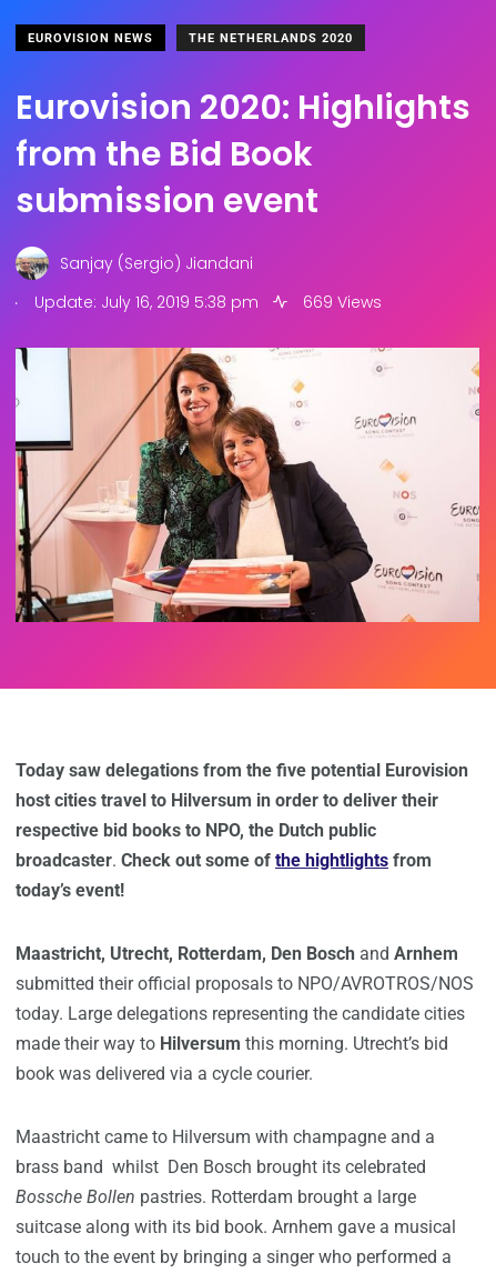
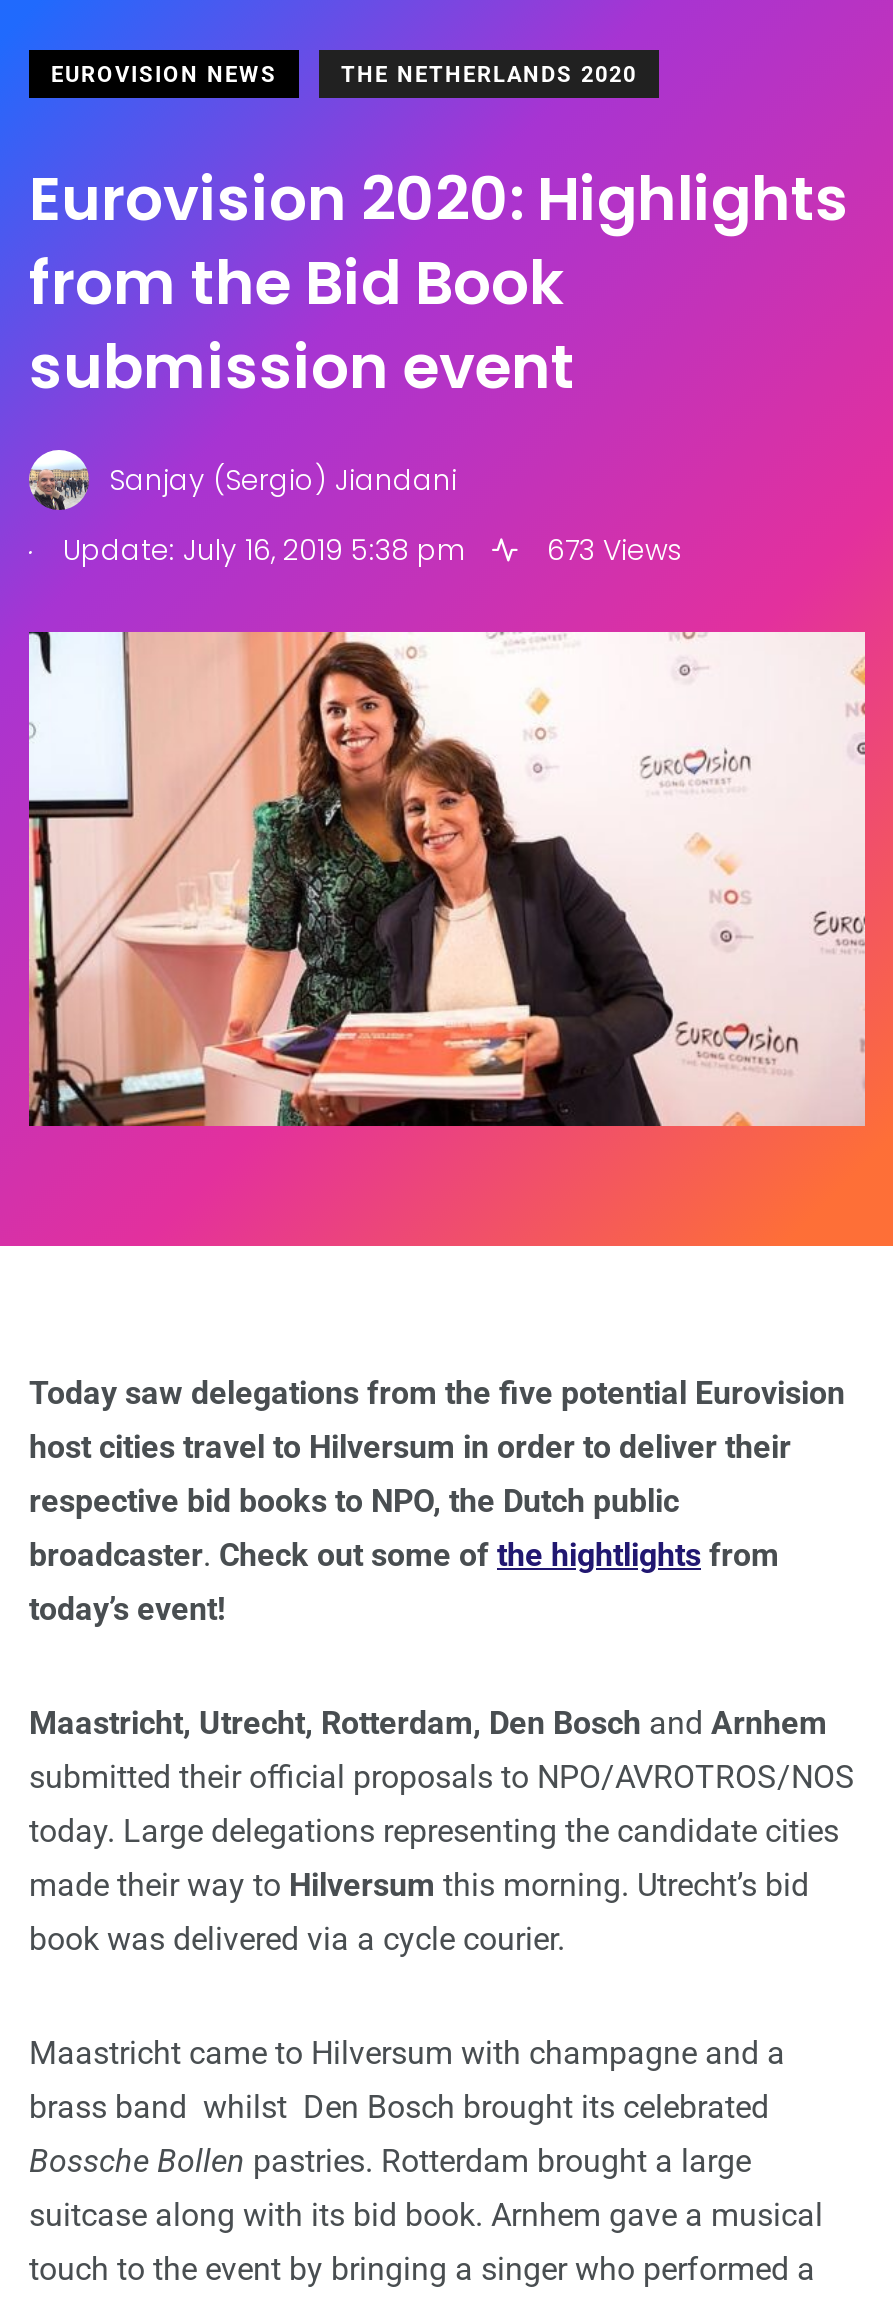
[16,288,382,313] . Update: July 16, 2019 5:38 pm 669 Views -> [29,524,683,570] . Update: July 16, 2019 5:38 pm 673 Views

